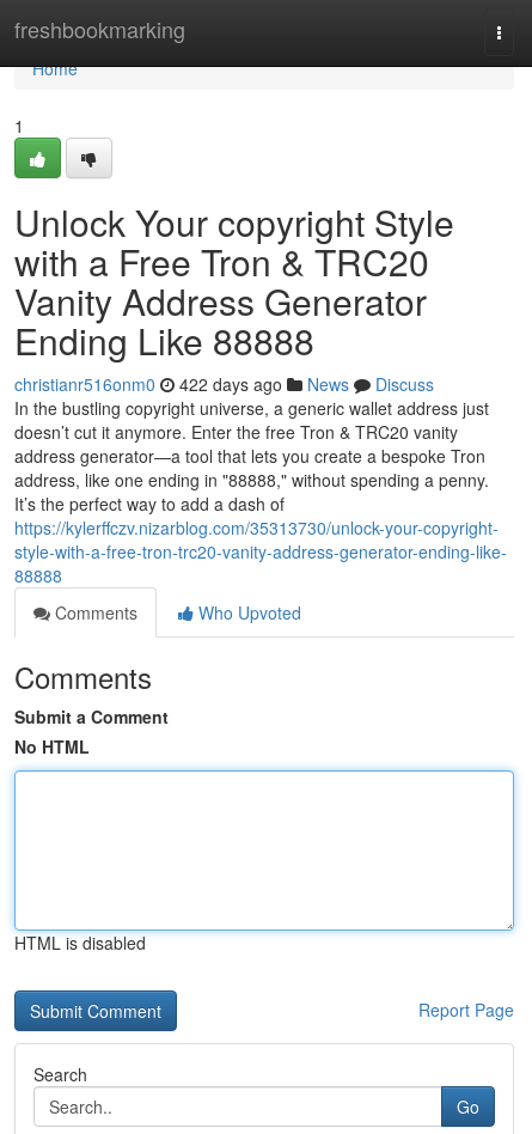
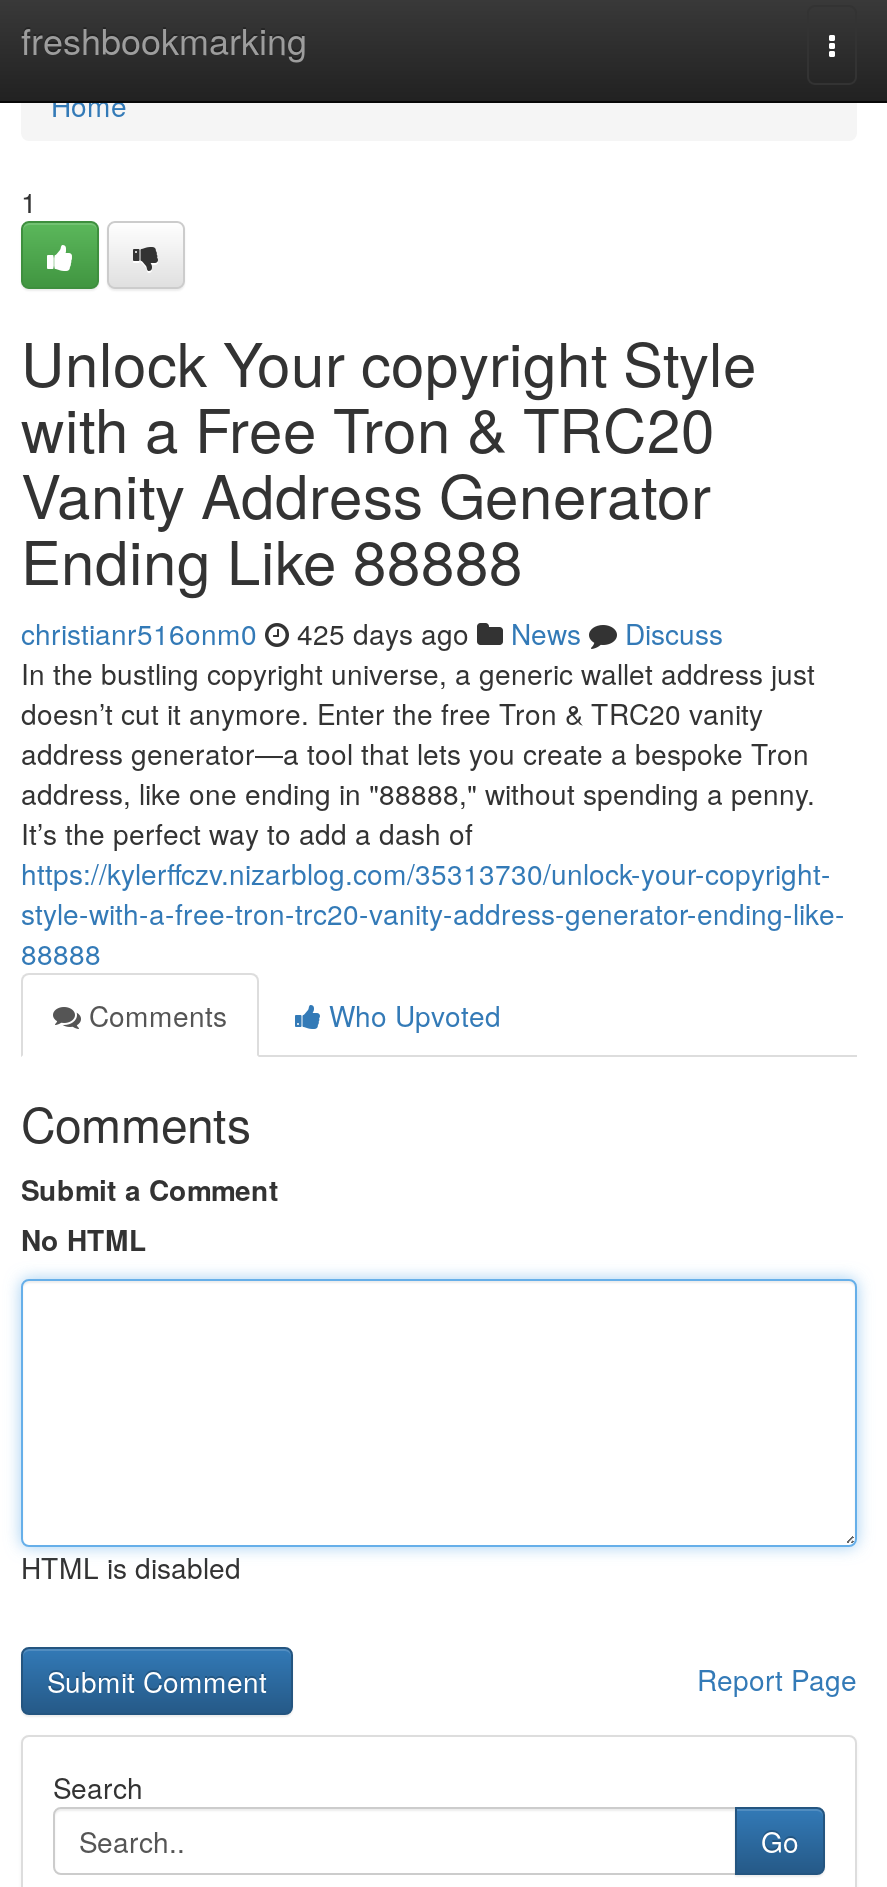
[14,372,434,396] christianr516onm0 422 days ago News Discuss -> [21,613,723,653] christianr516onm0 425 days ago News Discuss

